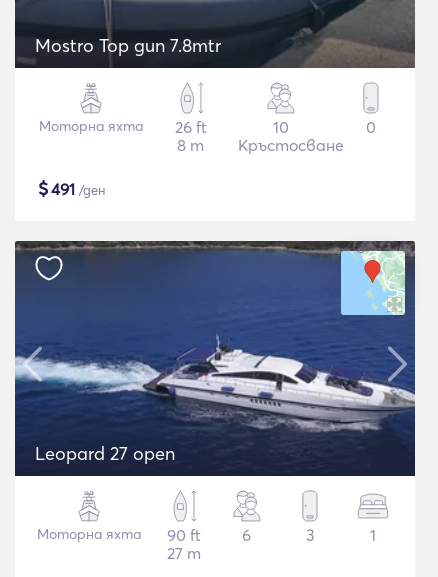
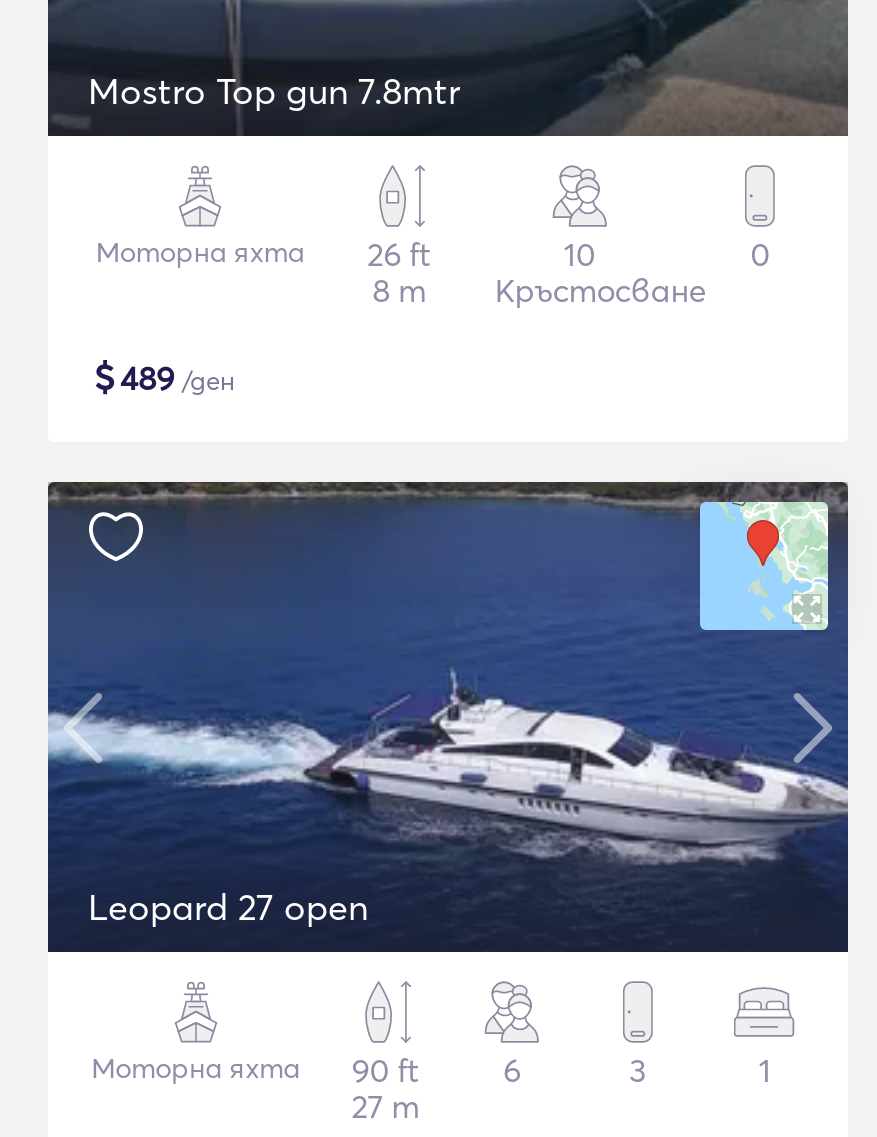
[38,177,106,200] $491 /ден -> [94,354,236,400] $489 /ден

